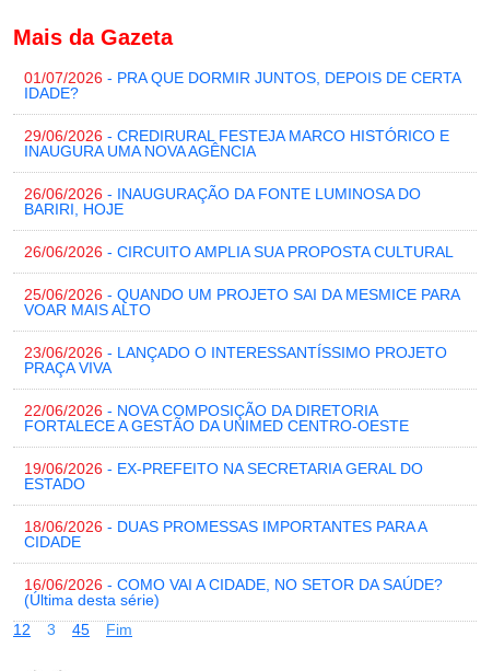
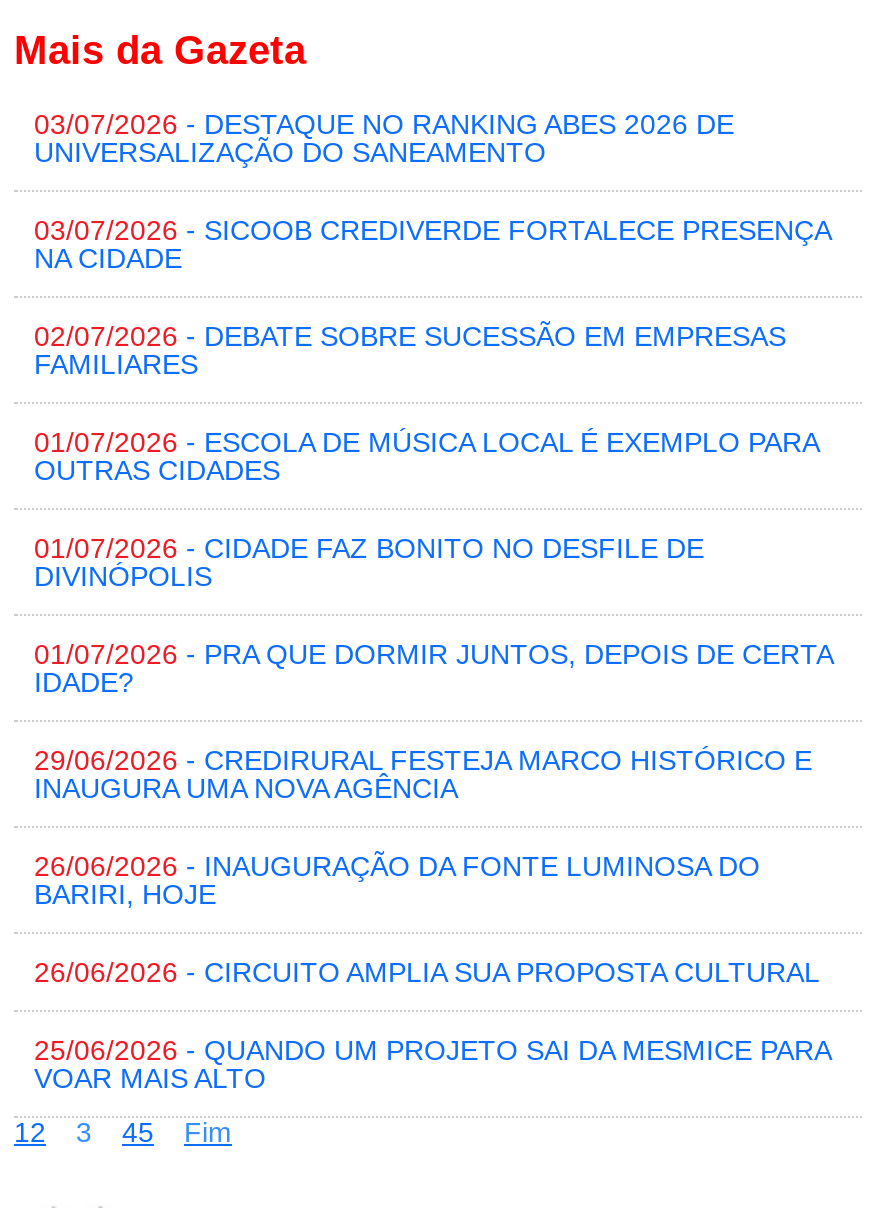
none -> [34,108,830,592] 03/07/2026 - DESTAQUE NO RANKING ABES 2026 DE | UNIVERSALIZAÇÃO DO SANEAMENTO | 03/07/2026 - SICOOB CREDIVERDE FORTALECE PRESENÇA | NA CIDADE | 02/07/2026 - DEBATE SOBRE SUCESSÃO EM EMPRESAS | FAMILIARES | 01/07/2026 - ESCOLA DE MÚSICA LOCAL É EXEMPLO PARA | OUTRAS CIDADES | 01/07/2026 - CIDADE FAZ BONITO NO DESFILE DE | DIVINÓPOLIS
moved [24,69,460,319] -> [34,638,832,1094]: 01/07/2026 - PRA QUE DORMIR JUNTOS, DEPOIS DE CERTA | IDADE? | 29/06/2026 - CREDIRURAL FESTEJA MARCO HISTÓRICO E | ... | 25/06/2026 - QUANDO UM PROJETO SAI DA MESMICE PARA | VOAR MAIS ALTO
[24,344,447,609] 23/06/2026 - LANÇADO O INTERESSANTÍSSIMO PROJETO | PRAÇA VIVA | 22/06/2026 - NOVA COMPOSIÇÃO DA DIRETORIA | FORTALECE A GESTÃO DA UNIMED CENTRO-OESTE | 19/06/2026 - EX-PREFEITO NA SECRETARIA GERAL DO | ESTADO | 18/06/2026 - DUAS PROMESSAS IMPORTANTES PARA A | CIDADE | 16/06/2026 - COMO VAI A CIDADE, NO SETOR DA SAÚDE? | (Última desta série) -> none

